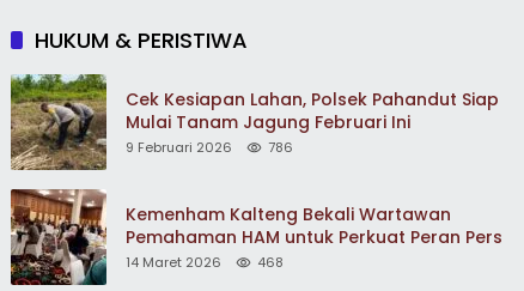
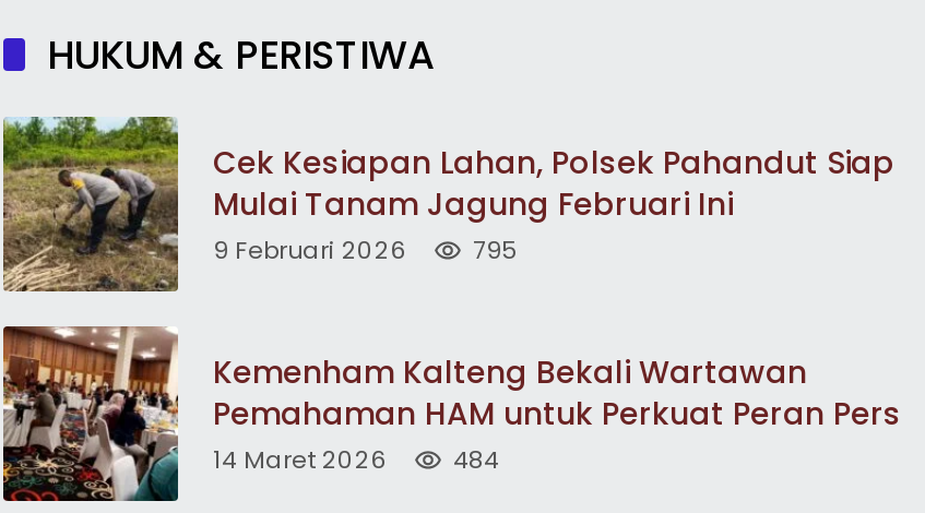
[126,137,293,156] 9 Februari 2026 786 -> [213,231,517,266] 9 Februari 2026 795
[126,252,284,271] 14 Maret 2026 468 -> [213,441,499,476] 14 Maret 2026 484

